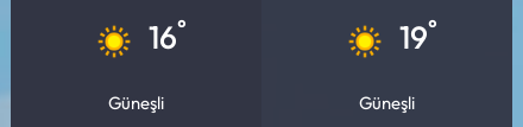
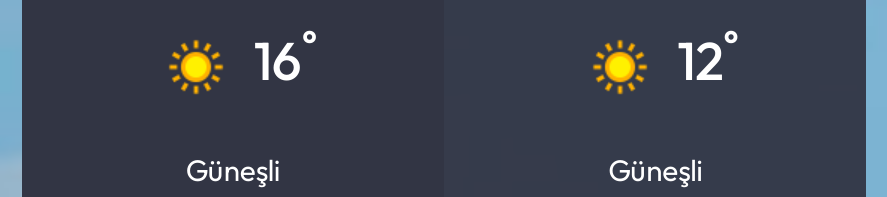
[394,13,438,57] 19° -> [667,19,739,93] 12°

